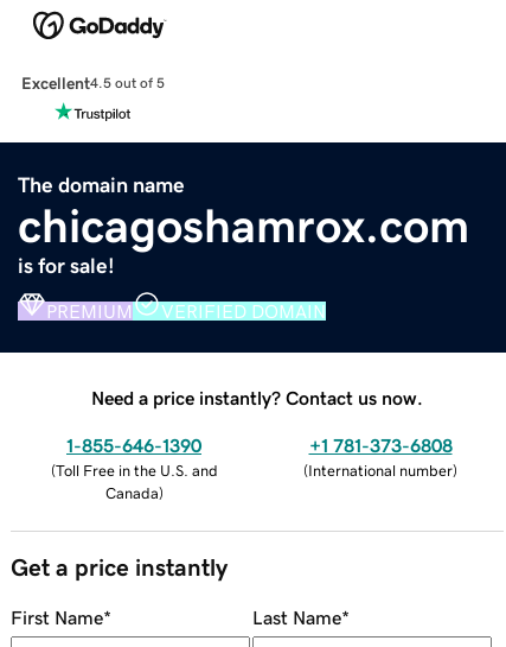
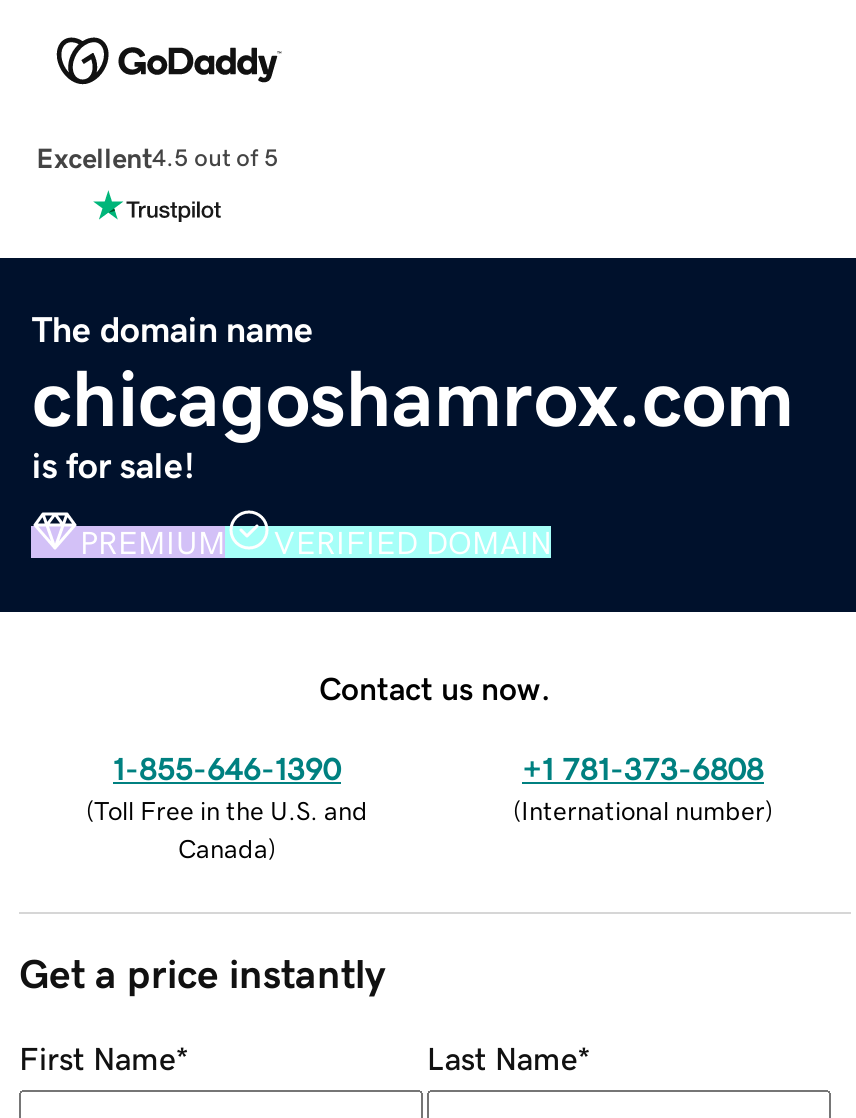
[91,388,423,407] Need a price instantly? Contact us now. -> [319,671,551,703] Contact us now.

